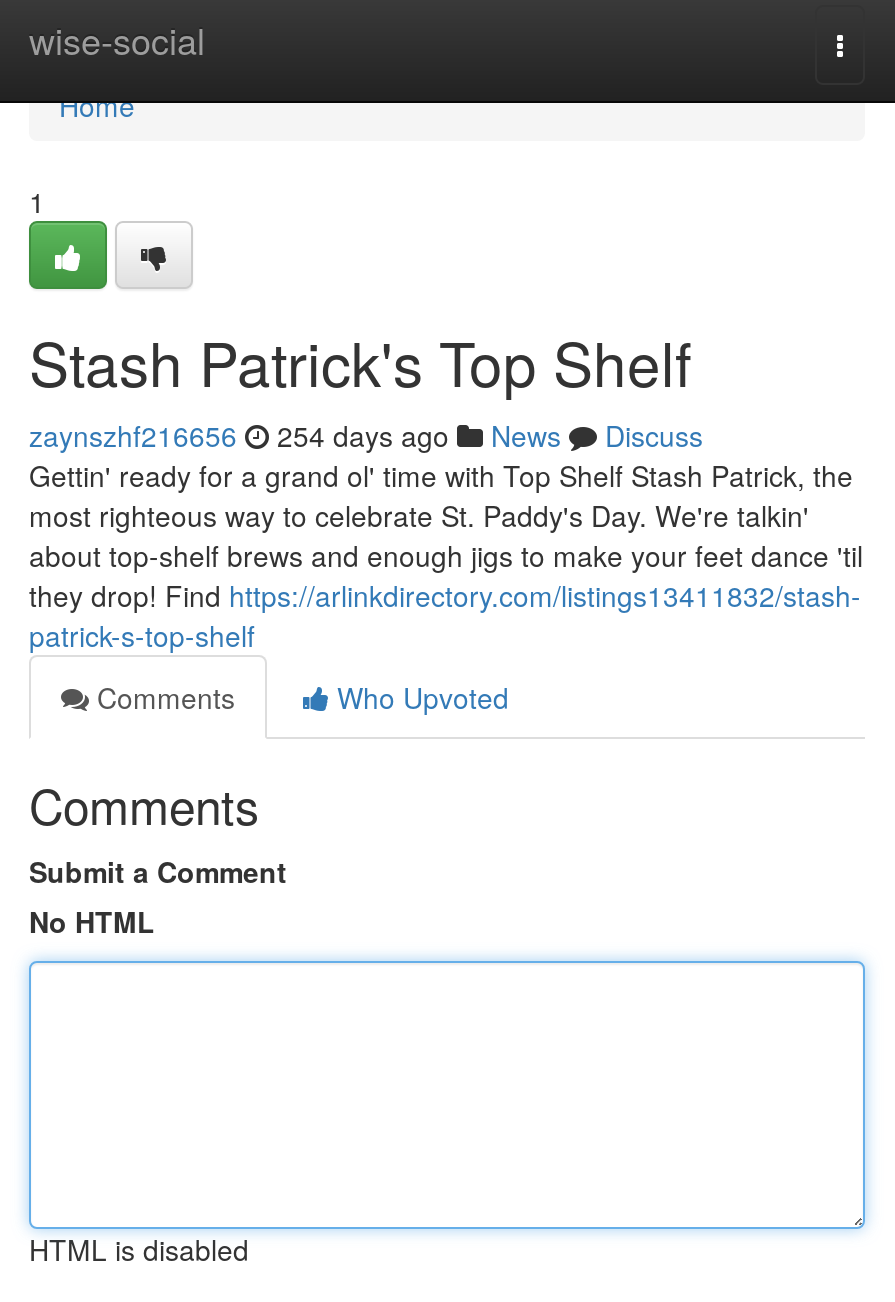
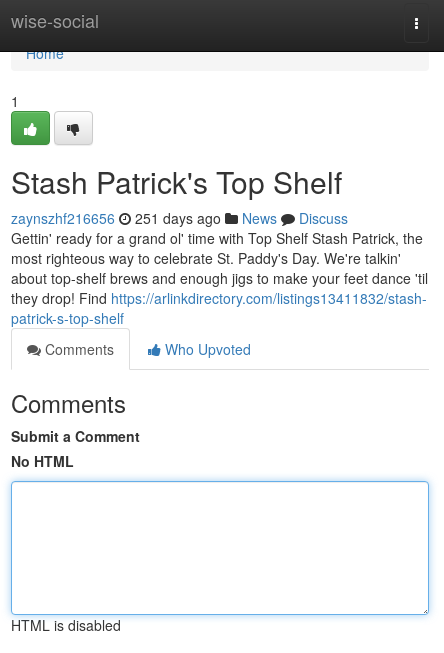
[29,415,703,455] zaynszhf216656 254 days ago News Discuss -> [11,208,348,228] zaynszhf216656 251 days ago News Discuss

